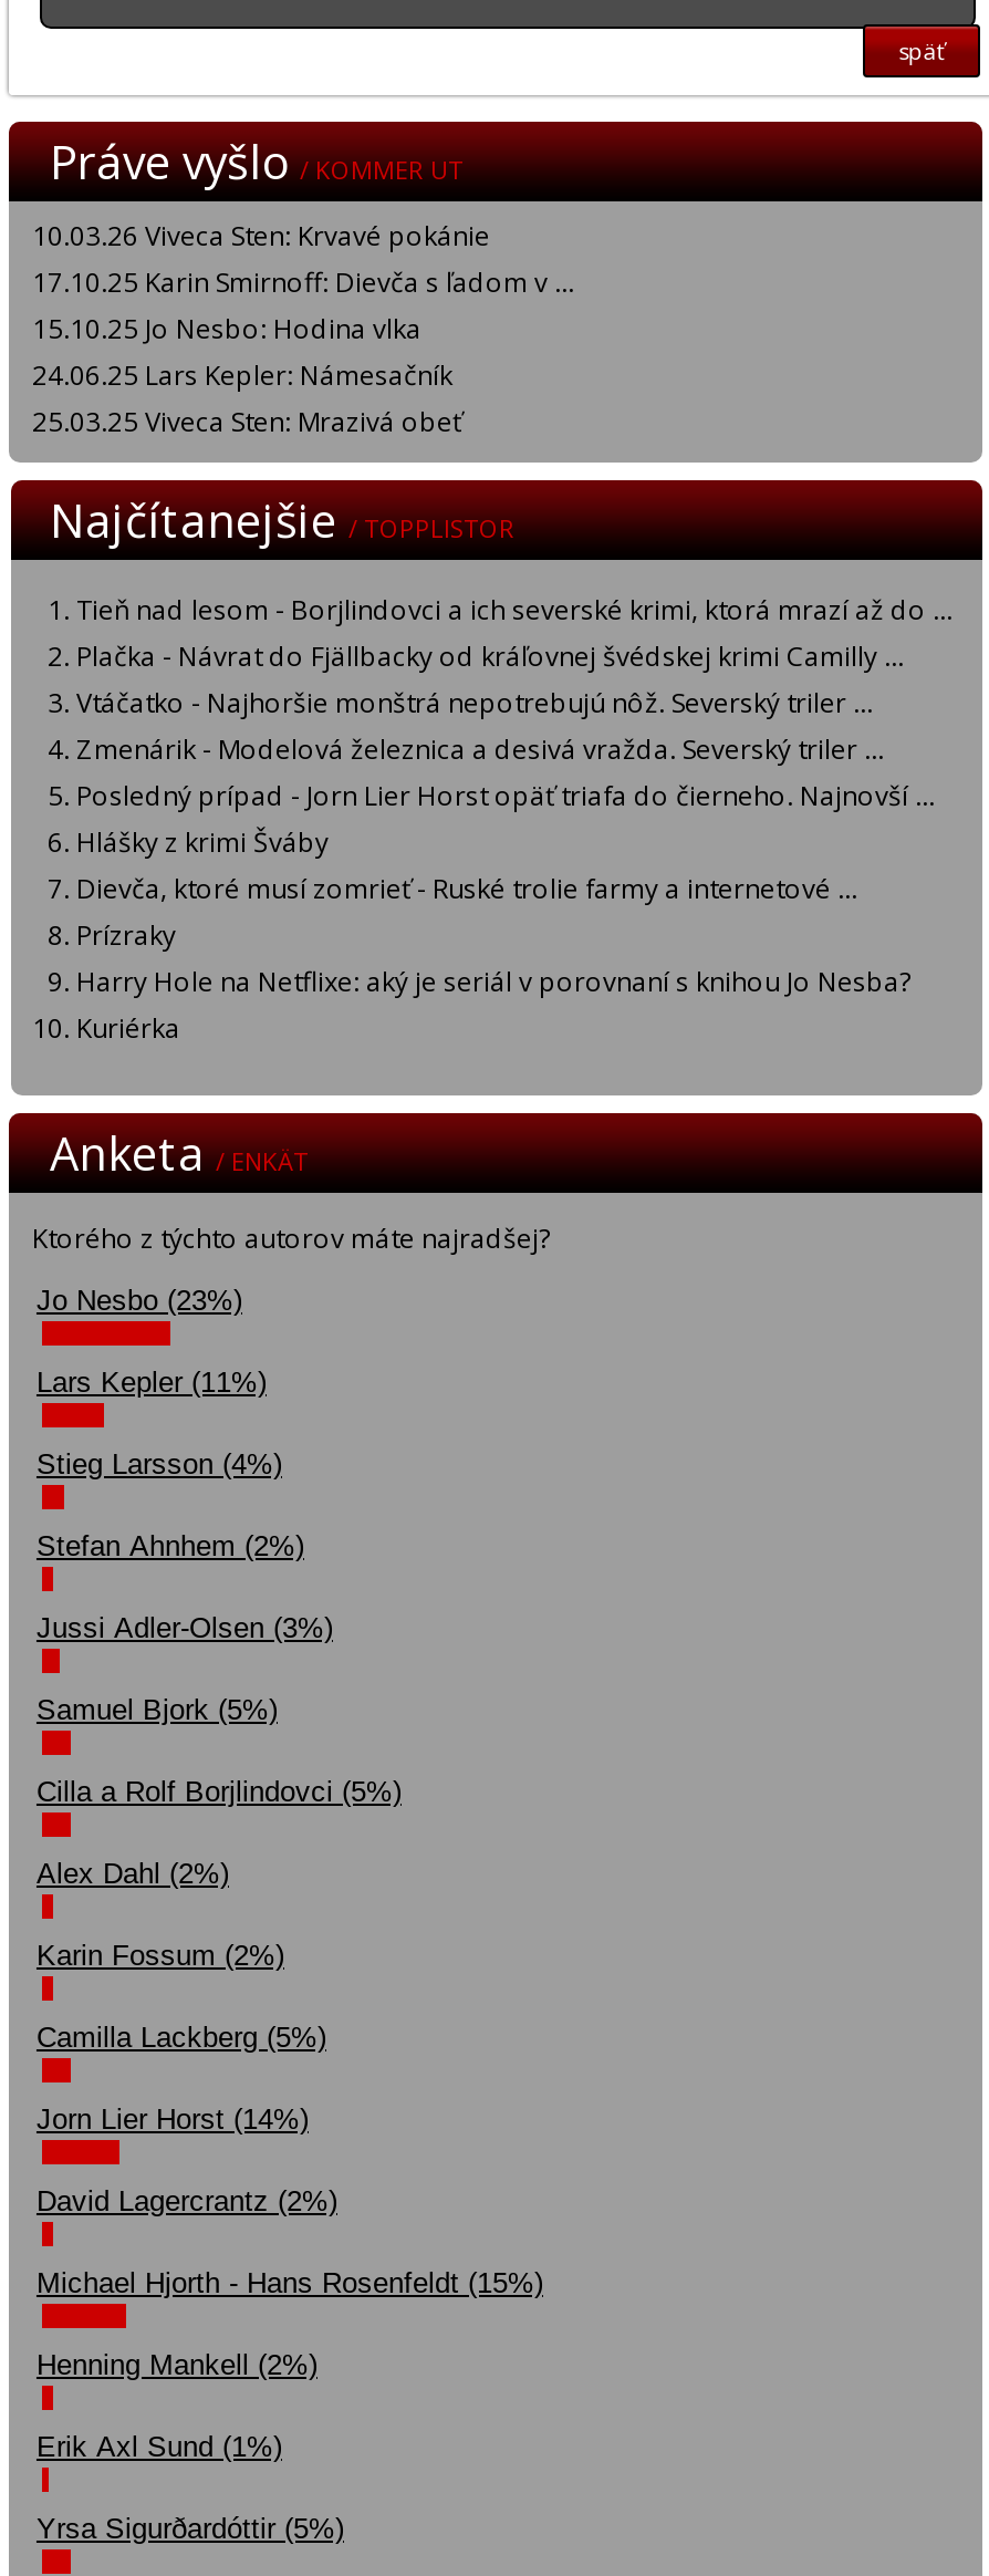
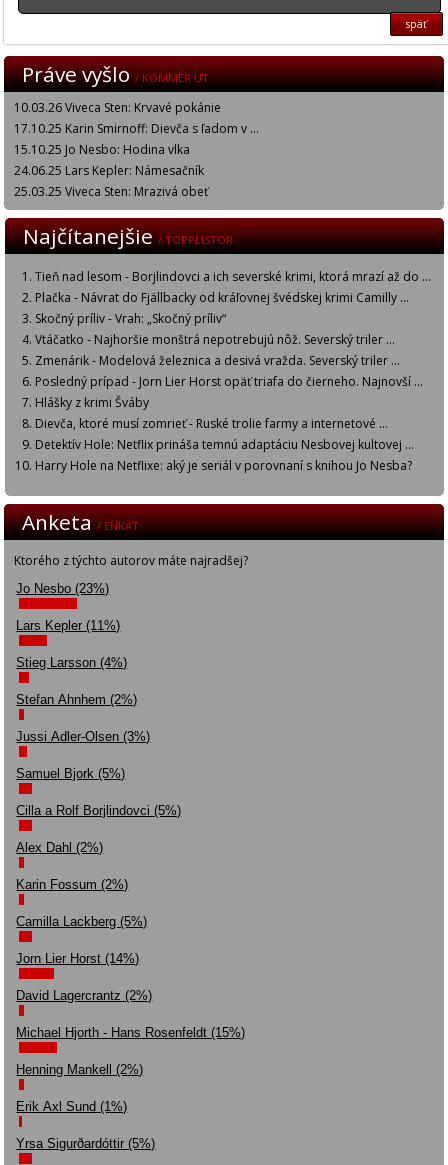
none -> [34,310,225,327] Skočný príliv - Vrah: „Skočný príliv“
moved [76,684,935,908] -> [34,331,422,432]: Vtáčatko - Najhoršie monštrá nepotrebujú nôž. Severský triler ... | Zmenárik - Modelová železnica a desivá vražda. Severský triler ... | Posledný prípad - Jorn Lier Horst opäť triafa do čierneho. Najnovší ... | Hlášky z krimi Šváby | Dievča, ktoré musí zomrieť - Ruské trolie farmy a internetové ...
[76,916,176,954] Prízraky -> [34,436,413,453] Detektív Hole: Netflix prináša temnú adaptáciu Nesbovej kultovej ...
moved [76,963,910,1001] -> [34,457,411,474]: Harry Hole na Netflixe: aký je seriál v porovnaní s knihou Jo Nesba?
[76,1009,180,1047] Kuriérka -> none

